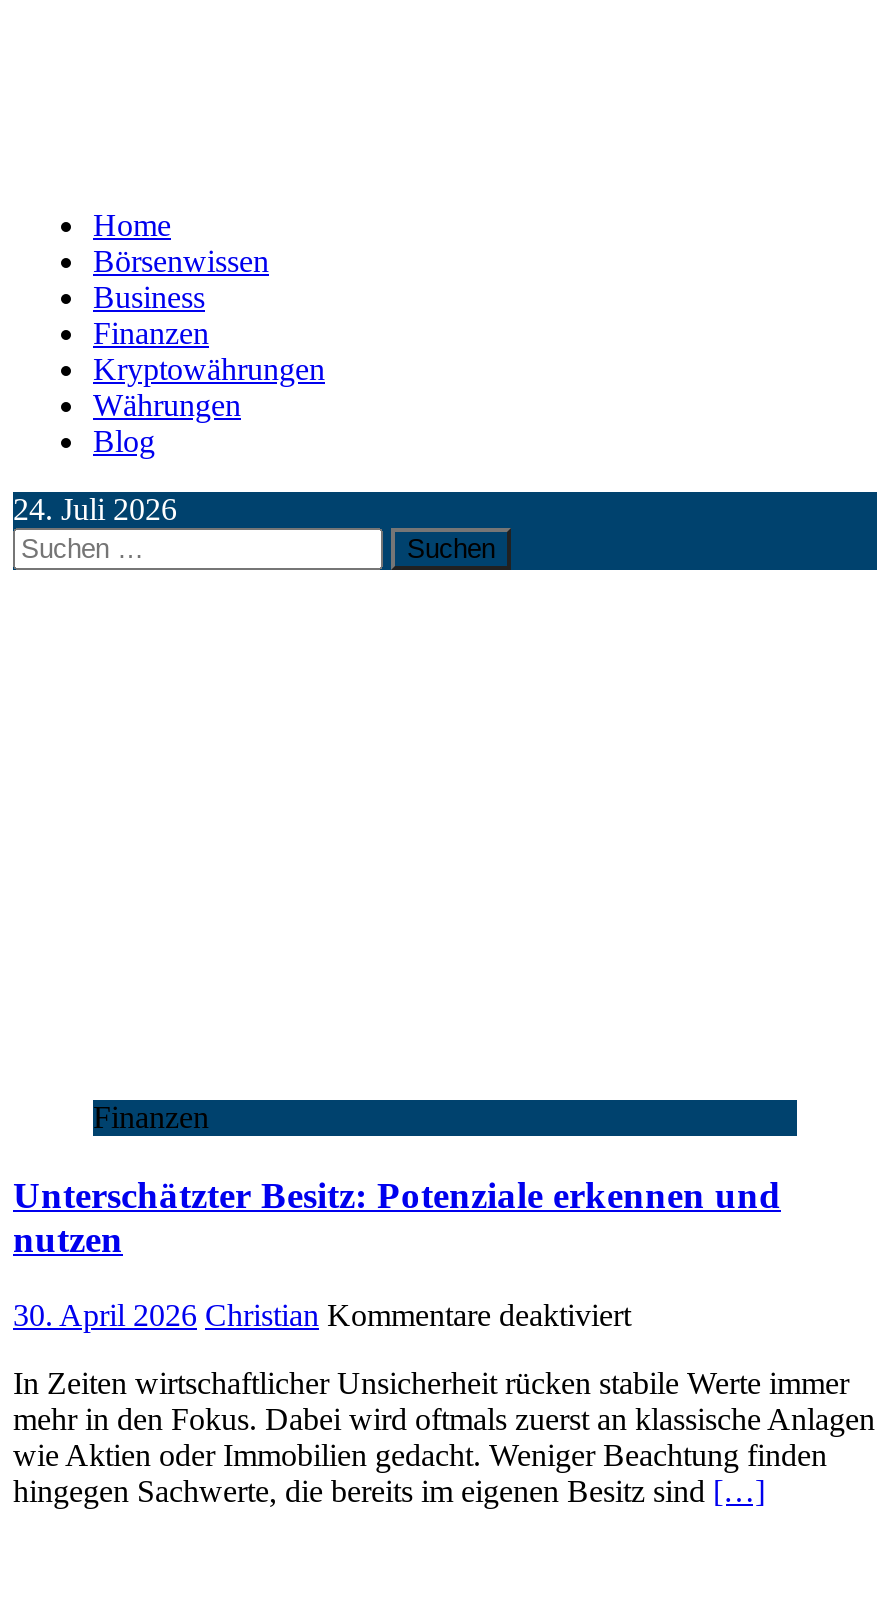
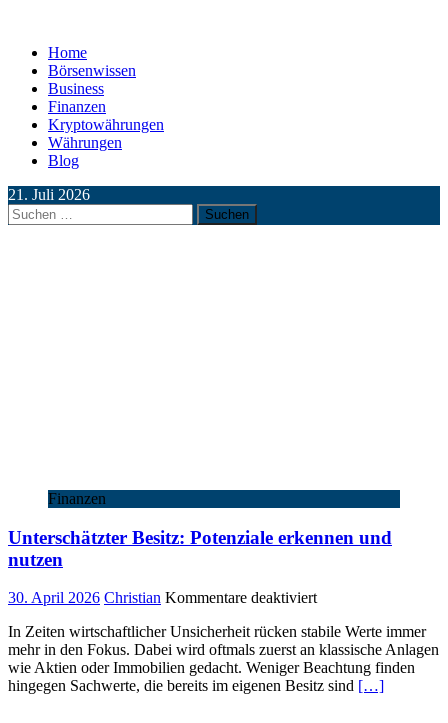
[13,492,177,526] 24. Juli 2026 -> [8,186,90,203] 21. Juli 2026

